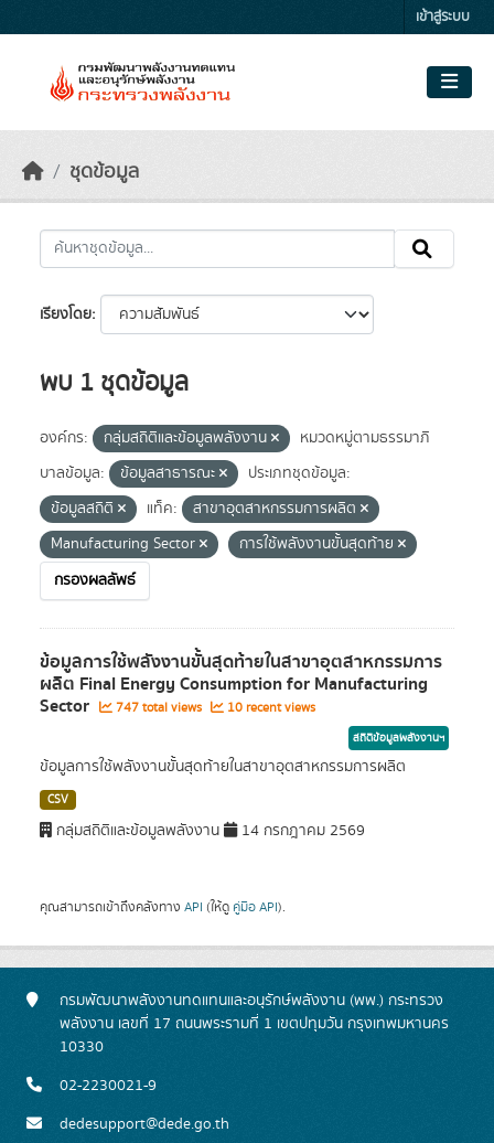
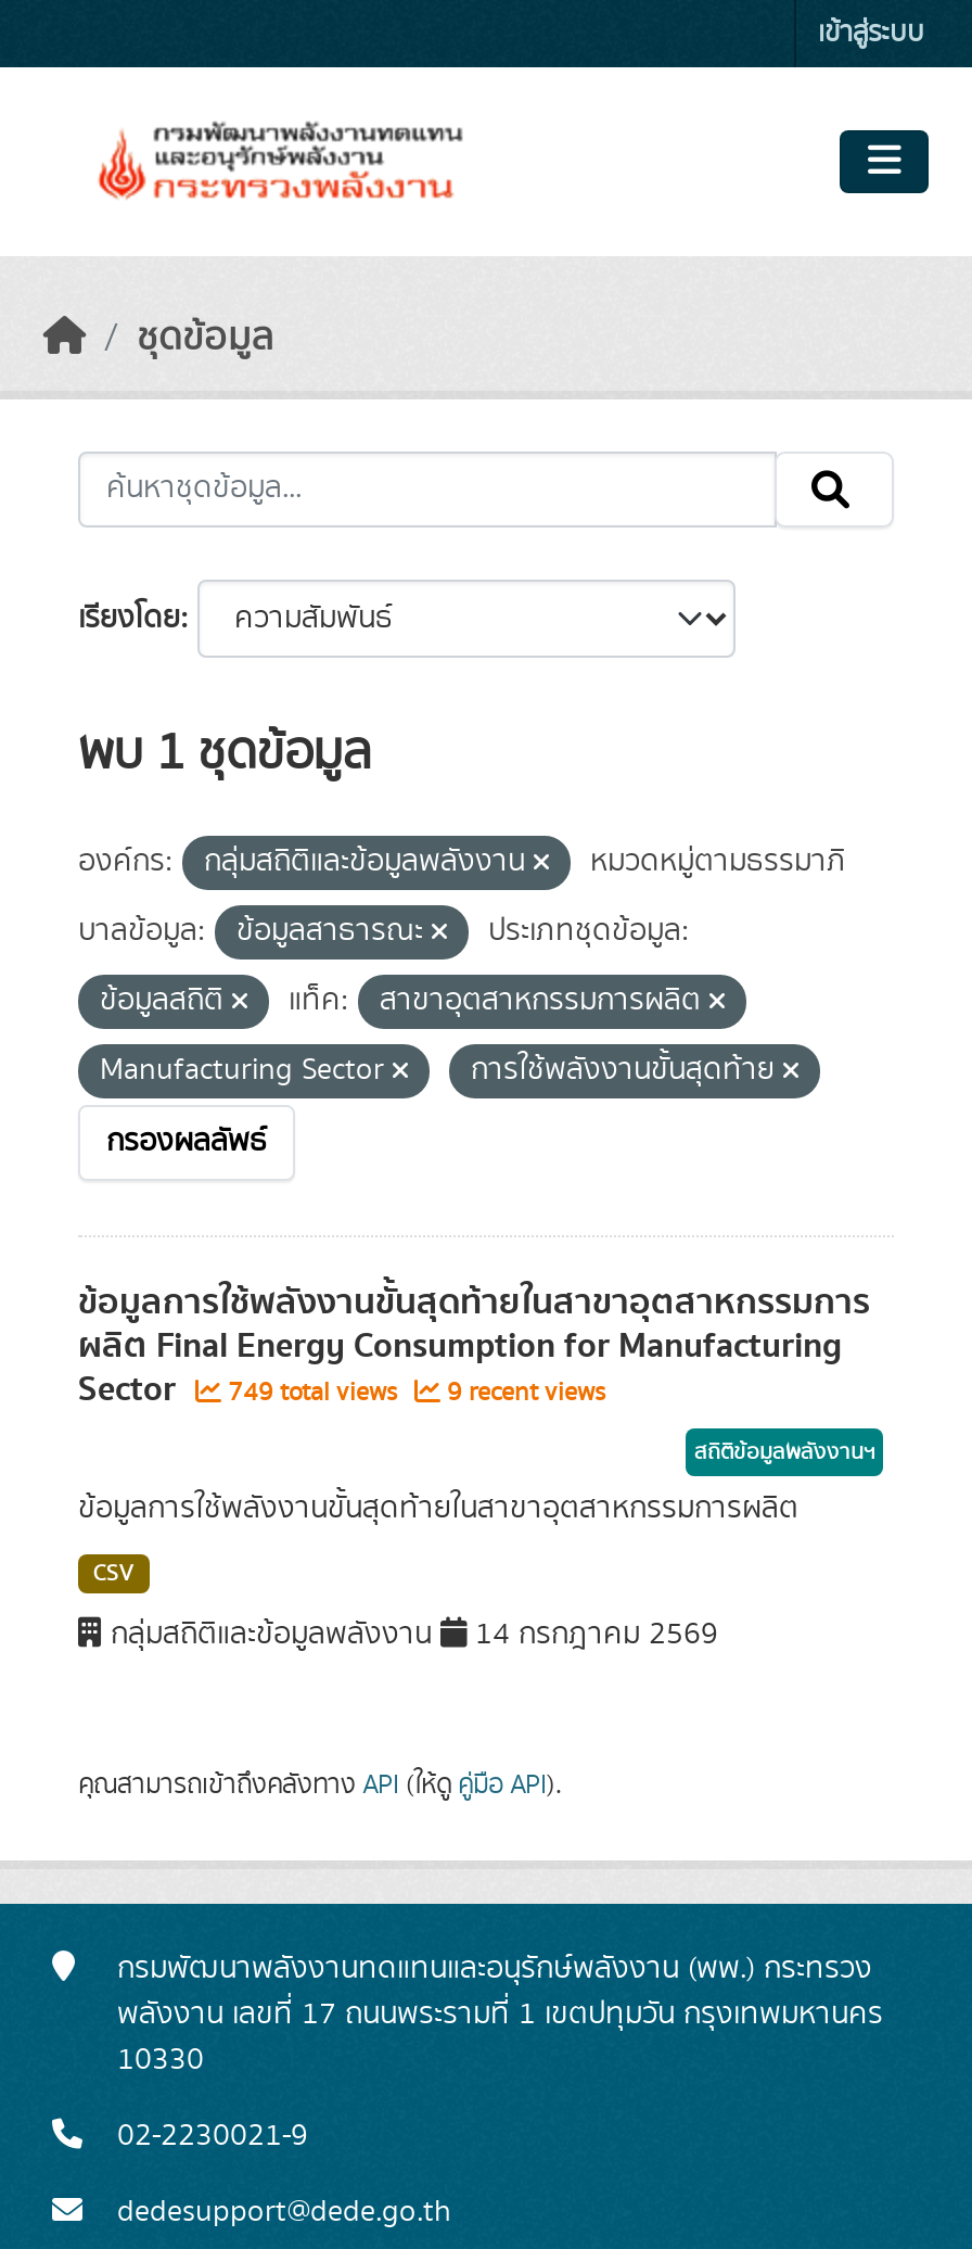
[112,698,205,717] 747 total views -> [221,1374,404,1411] 749 total views
[224,698,315,717] 10 recent views -> [440,1374,605,1411] 9 recent views

